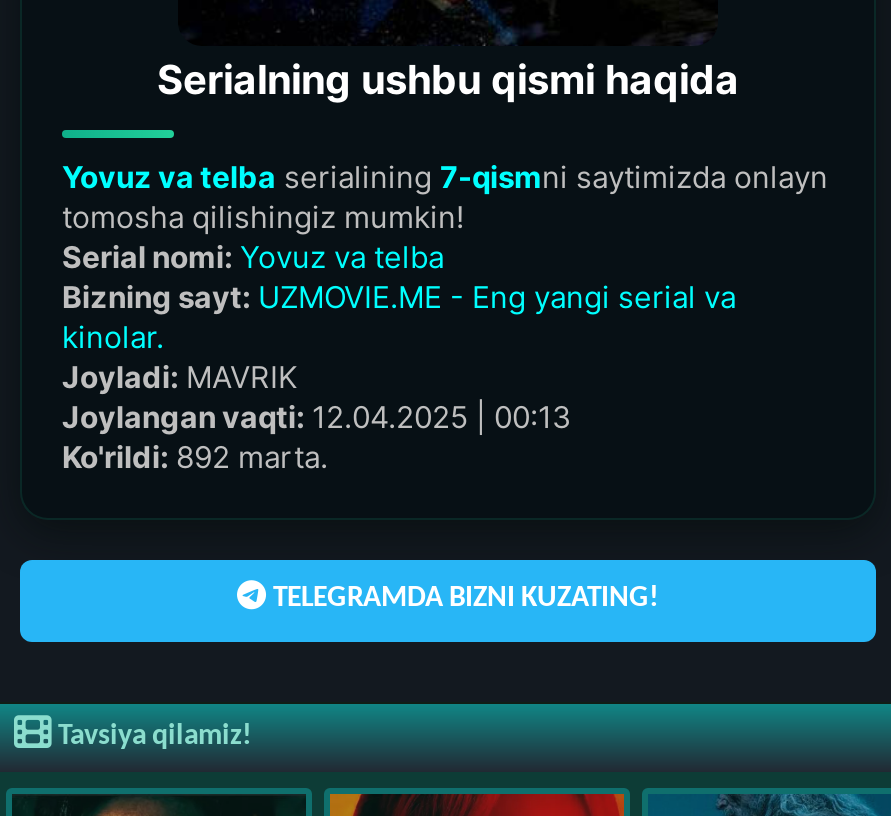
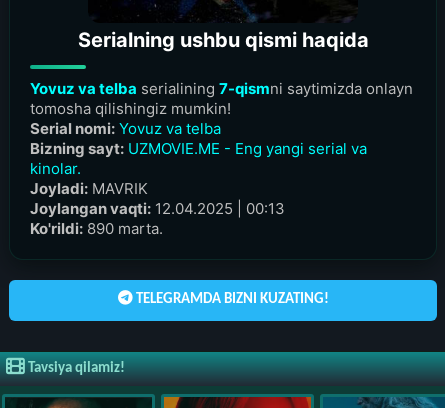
[62,438,328,476] Ko'rildi: 892 marta. -> [30,219,163,238] Ko'rildi: 890 marta.

